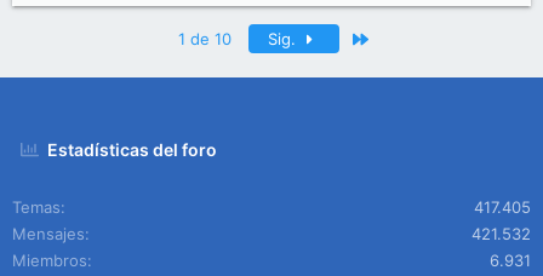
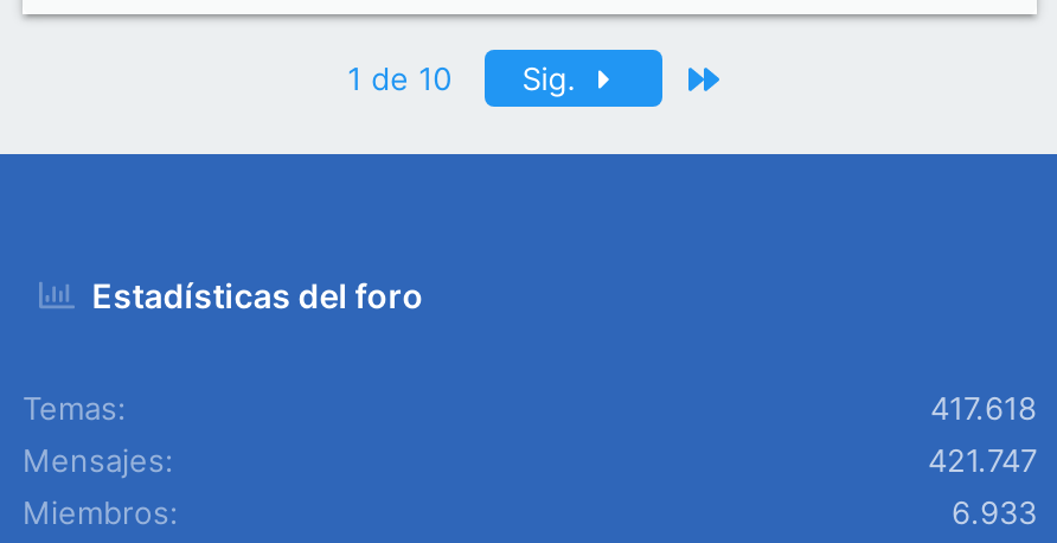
[474,197,531,217] 417.405 -> [930,389,1037,427] 417.618
[471,224,531,243] 421.532 -> [928,441,1037,479] 421.747
[490,251,531,270] 6.931 -> [952,493,1037,531] 6.933

